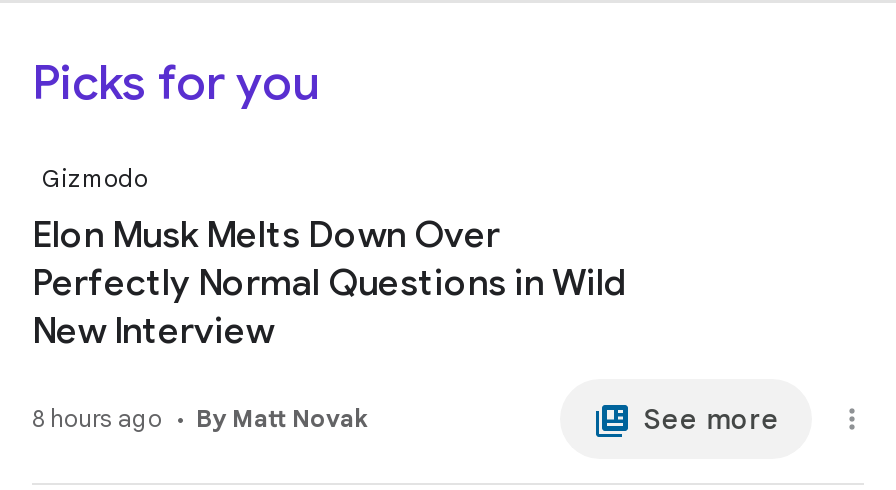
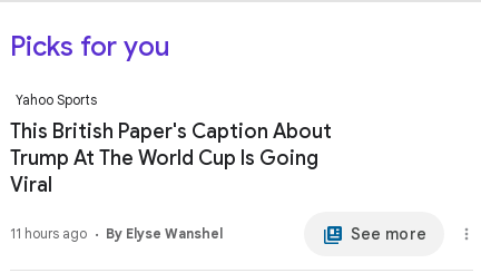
[32,164,626,353] Gizmodo | Elon Musk Melts Down Over | Perfectly Normal Questions in Wild | New Interview -> [10,92,332,197] Yahoo Sports | This British Paper's Caption About | Trump At The World Cup Is Going | Viral
[32,404,368,434] 8 hours ago | By Matt Novak -> [10,226,223,242] 11 hours ago | By Elyse Wanshel

